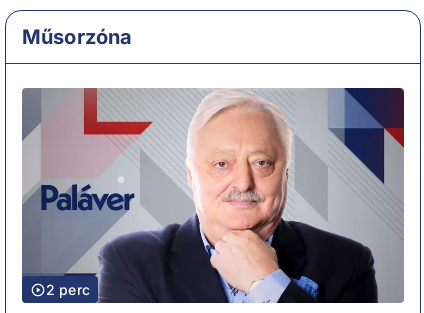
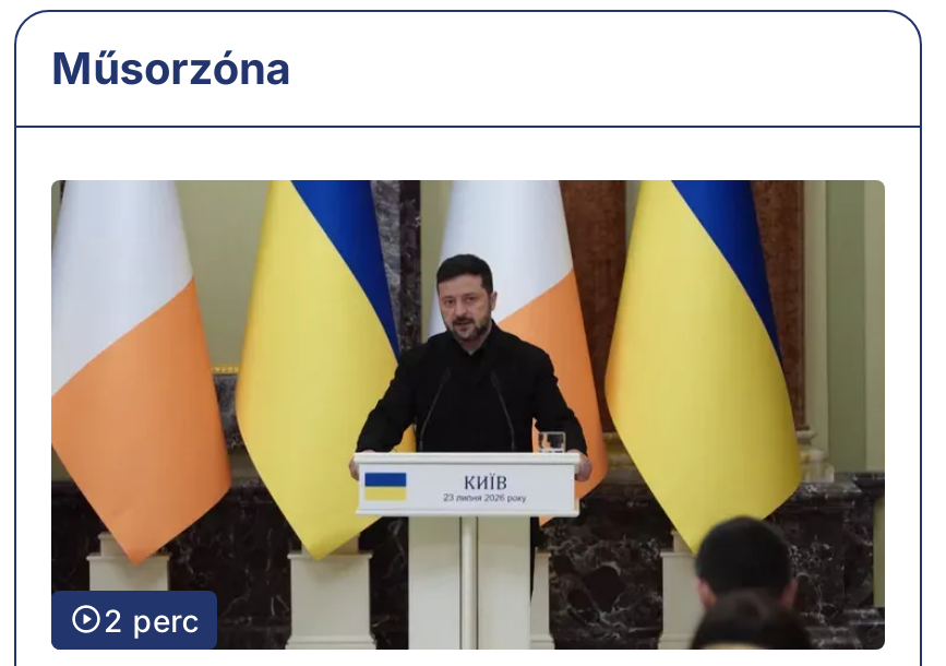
[21,87,405,304] [image] -> [49,178,887,652] [image]

